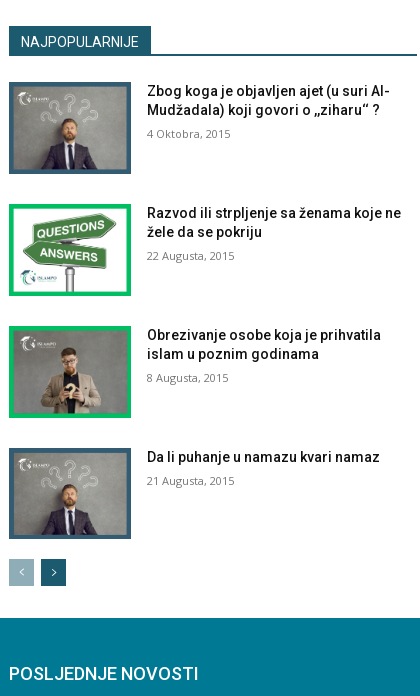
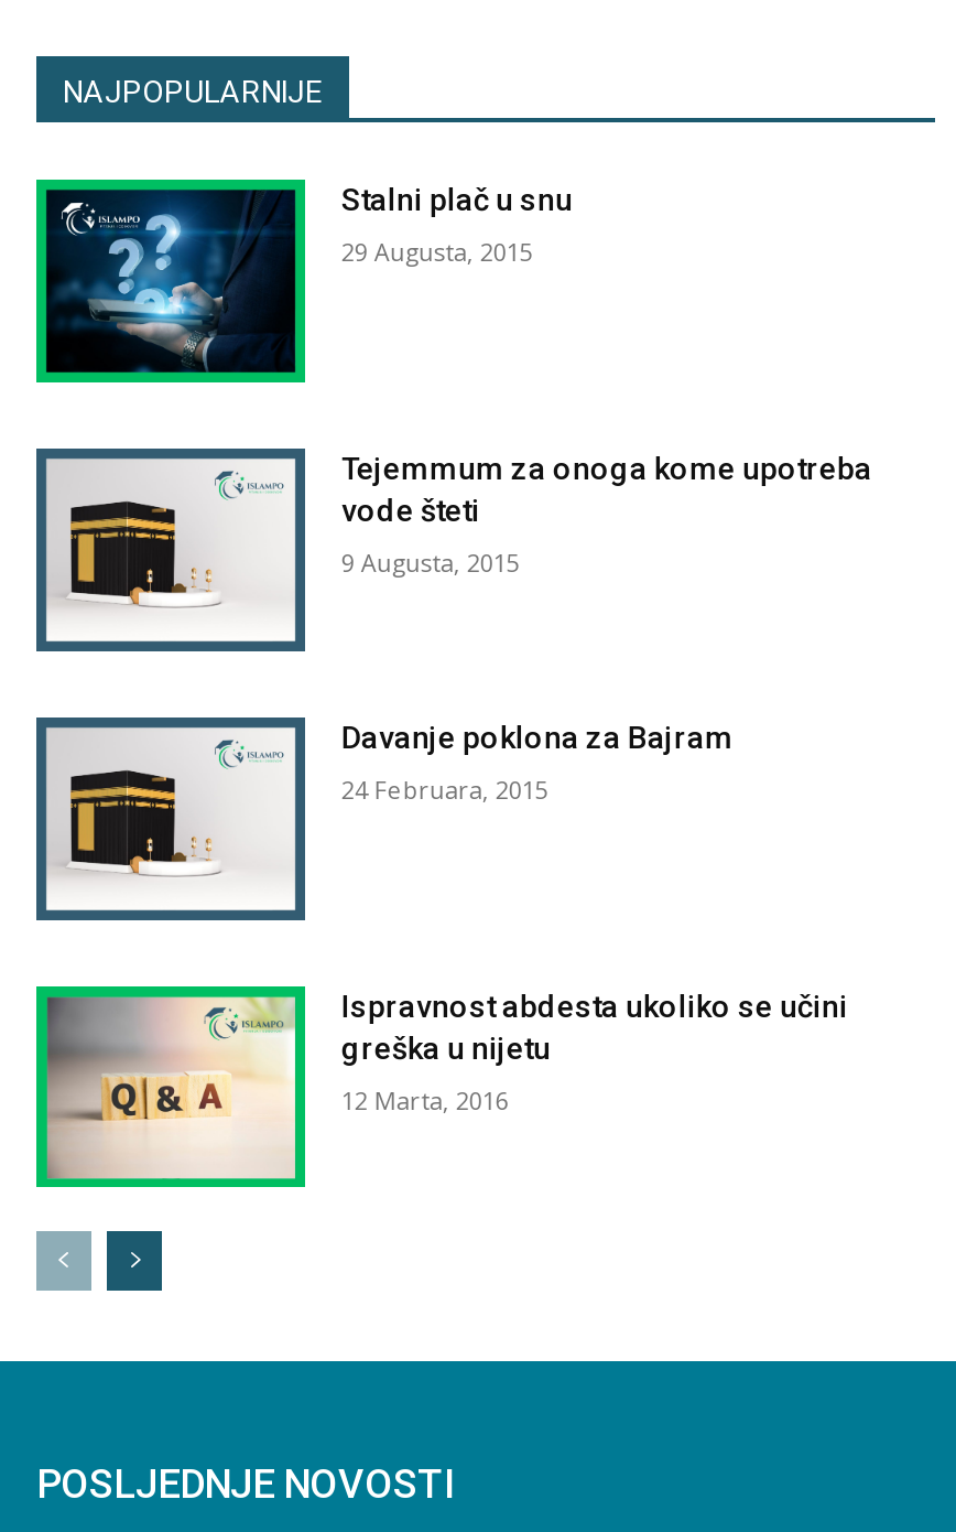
[9,82,390,174] [image] | Zbog koga je objavljen ajet (u suri Al- | Mudžadala) koji govori o ,,ziharu‘‘ ? -> [36,180,572,382] [image] | Stalni plač u snu
[147,126,230,141] 4 Oktobra, 2015 -> [341,235,533,268] 29 Augusta, 2015
[9,204,401,296] [image] | Razvod ili strpljenje sa ženama koje ne | žele da se pokriju -> [36,449,872,651] [image] | Tejemmum za onoga kome upotreba | vode šteti
[147,248,234,263] 22 Augusta, 2015 -> [341,546,520,579] 9 Augusta, 2015
[9,326,381,418] [image] | Obrezivanje osobe koja je prihvatila | islam u poznim godinama -> [36,718,733,920] [image] | Davanje poklona za Bajram
[147,370,228,385] 8 Augusta, 2015 -> [341,772,548,805] 24 Februara, 2015
[9,448,380,539] [image] | Da li puhanje u namazu kvari namaz -> [36,986,848,1187] [image] | Ispravnost abdesta ukoliko se učini | greška u nijetu
[147,473,234,488] 21 Augusta, 2015 -> [341,1083,509,1116] 12 Marta, 2016

